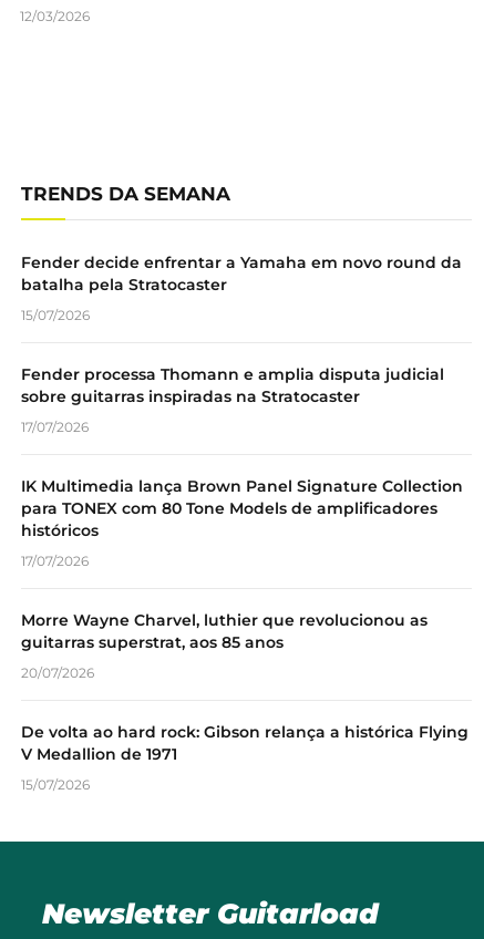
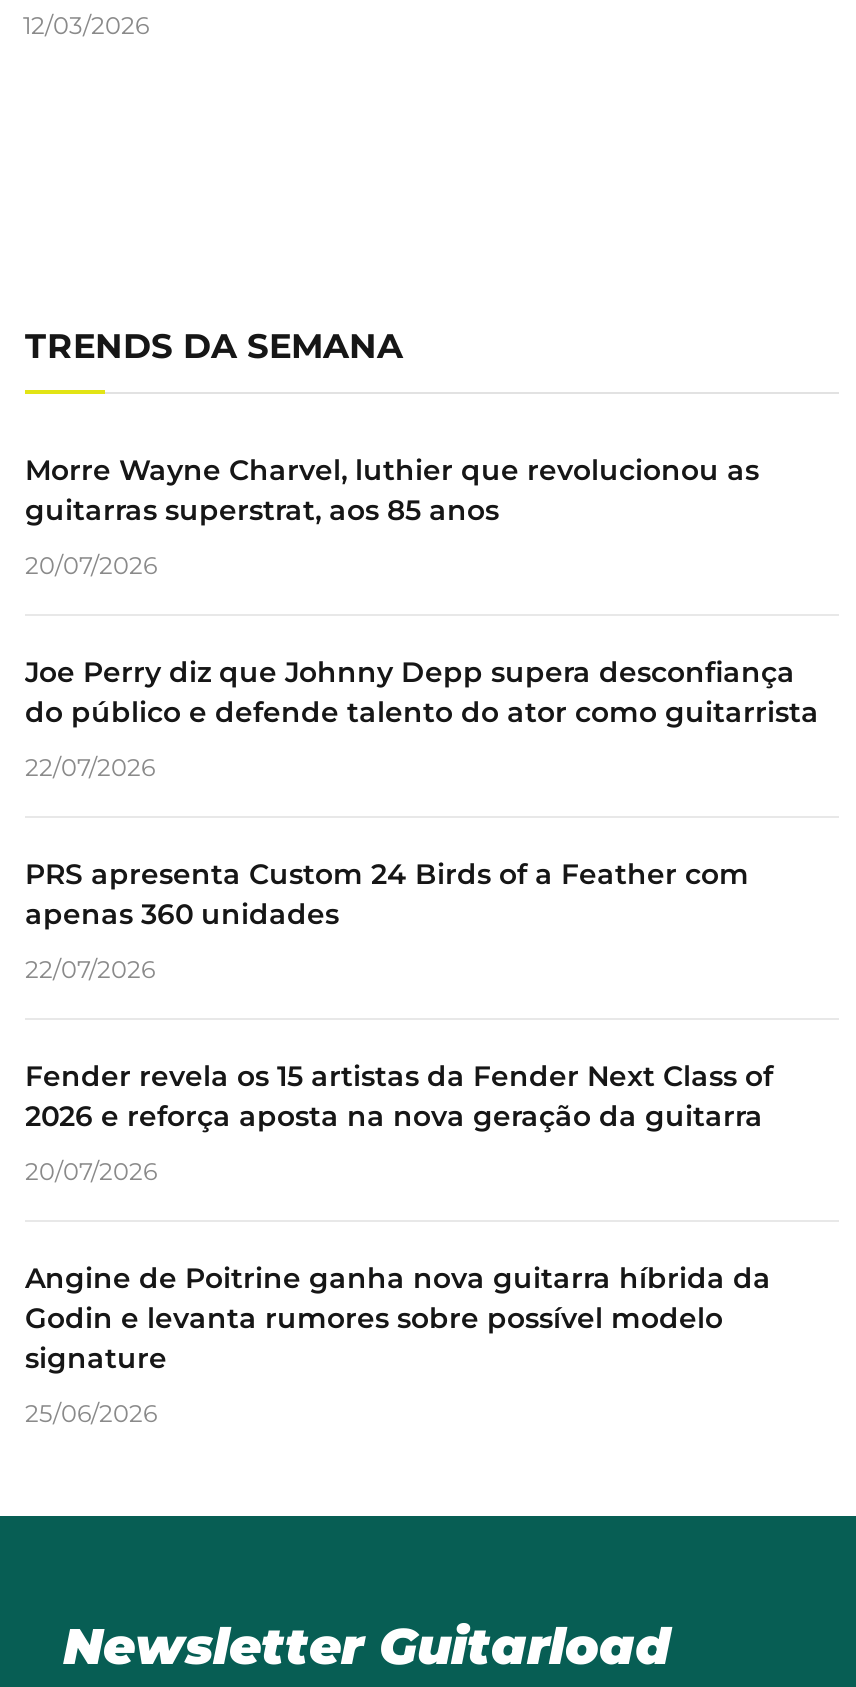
[21,253,463,569] Fender decide enfrentar a Yamaha em novo round da | batalha pela Stratocaster | 15/07/2026 | Fender processa Thomann e amplia disputa judicial | sobre guitarras inspiradas na Stratocaster | 17/07/2026 | IK Multimedia lança Brown Panel Signature Collection | para TONEX com 80 Tone Models de amplificadores | históricos | 17/07/2026 -> none
moved [21,610,428,681] -> [25,451,759,579]: Morre Wayne Charvel, luthier que revolucionou as | guitarras superstrat, aos 85 anos | 20/07/2026
[21,722,468,793] De volta ao hard rock: Gibson relança a histórica Flying | V Medallion de 1971 | 15/07/2026 -> [25,653,819,1427] Joe Perry diz que Johnny Depp supera desconfiança | do público e defende talento do ator como guitarrista | 22/07/2026 | PRS apresenta Custom 24 Birds of a Feather com | apenas 360 unidades | 22/07/2026 | Fender revela os 15 artistas da Fender Next Class of | 2026 e reforça aposta na nova geração da guitarra | 20/07/2026 | Angine de Poitrine ganha nova guitarra híbrida da | Godin e levanta rumores sobre possível modelo | signature | 25/06/2026

